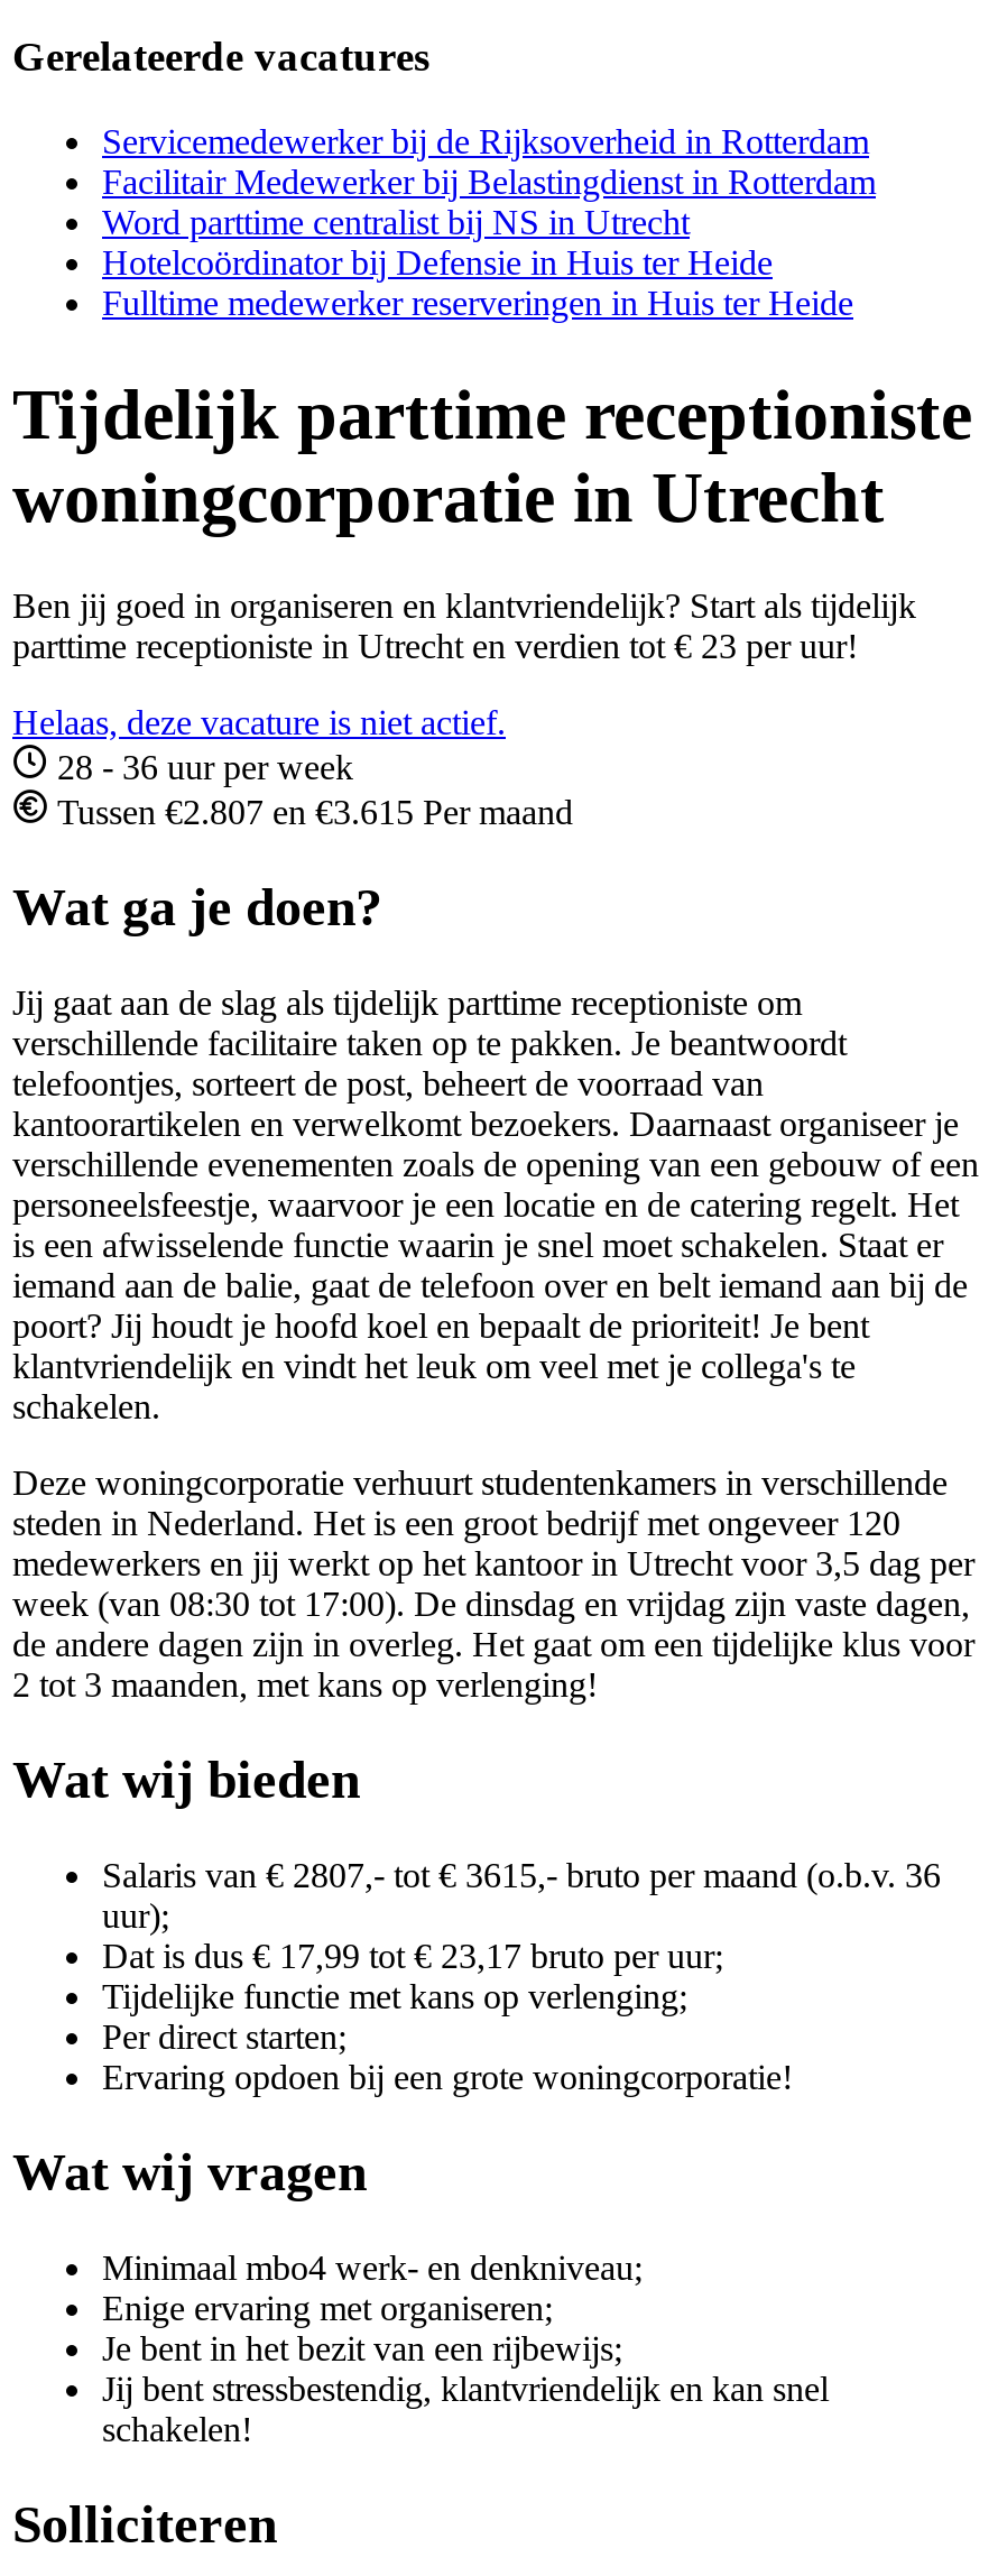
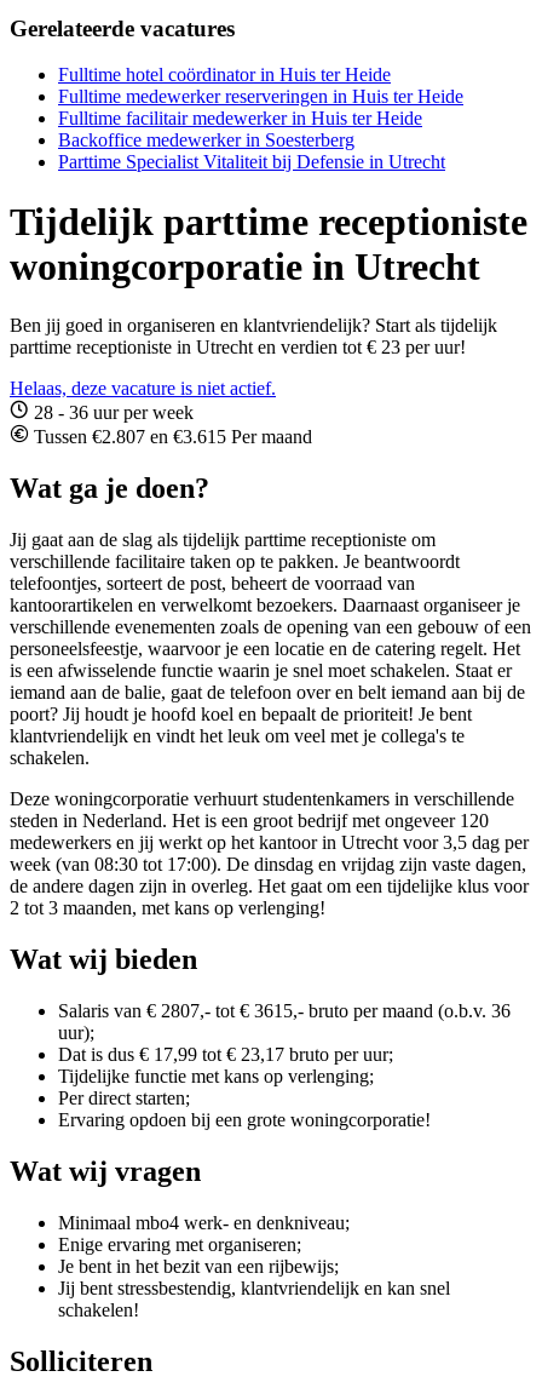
[102,123,876,282] Servicemedewerker bij de Rijksoverheid in Rotterdam | Facilitair Medewerker bij Belastingdienst in Rotterdam | Word parttime centralist bij NS in Utrecht | Hotelcoördinator bij Defensie in Huis ter Heide -> [58,65,391,85] Fulltime hotel coördinator in Huis ter Heide
moved [102,285,853,323] -> [58,86,463,107]: Fulltime medewerker reserveringen in Huis ter Heide
none -> [58,108,445,172] Fulltime facilitair medewerker in Huis ter Heide | Backoffice medewerker in Soesterberg | Parttime Specialist Vitaliteit bij Defensie in Utrecht

